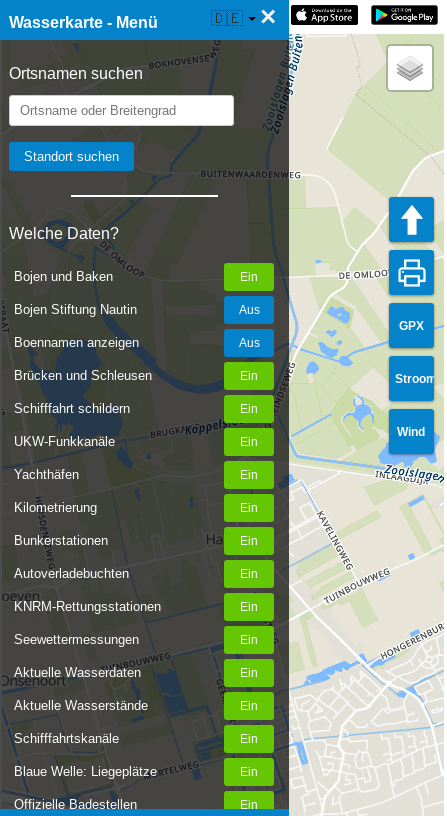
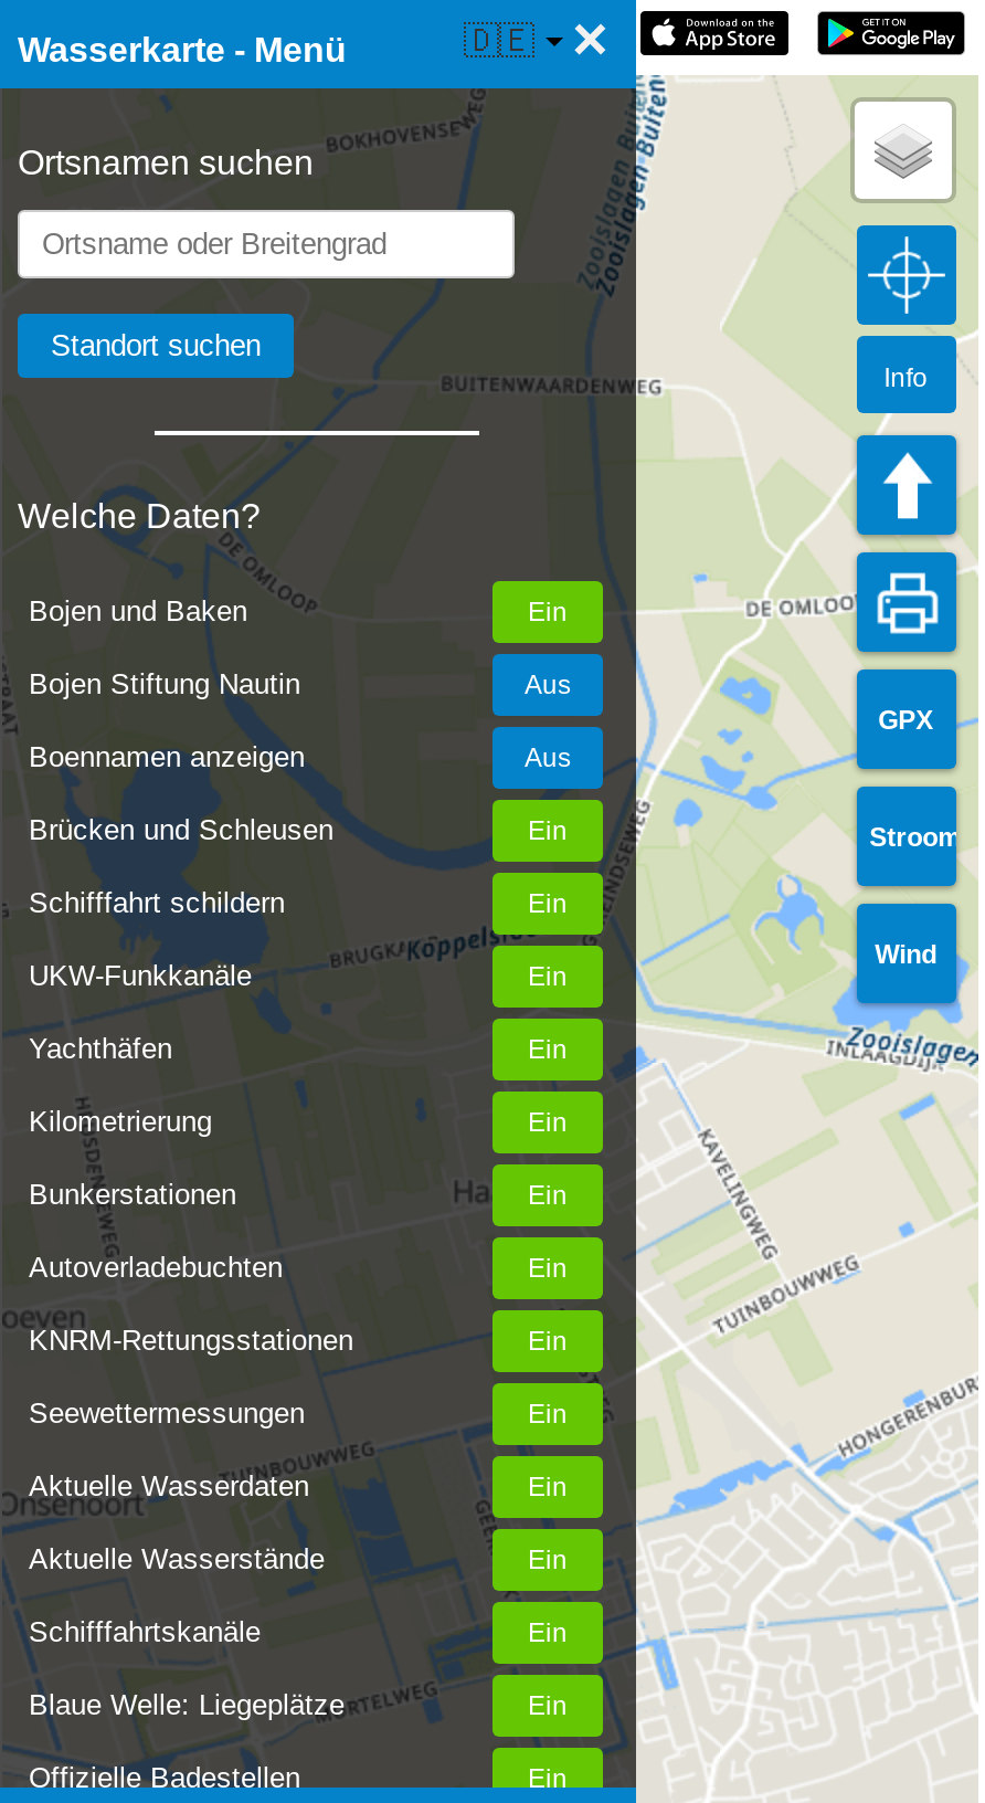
none -> [855,223,958,393] [image] | Info

